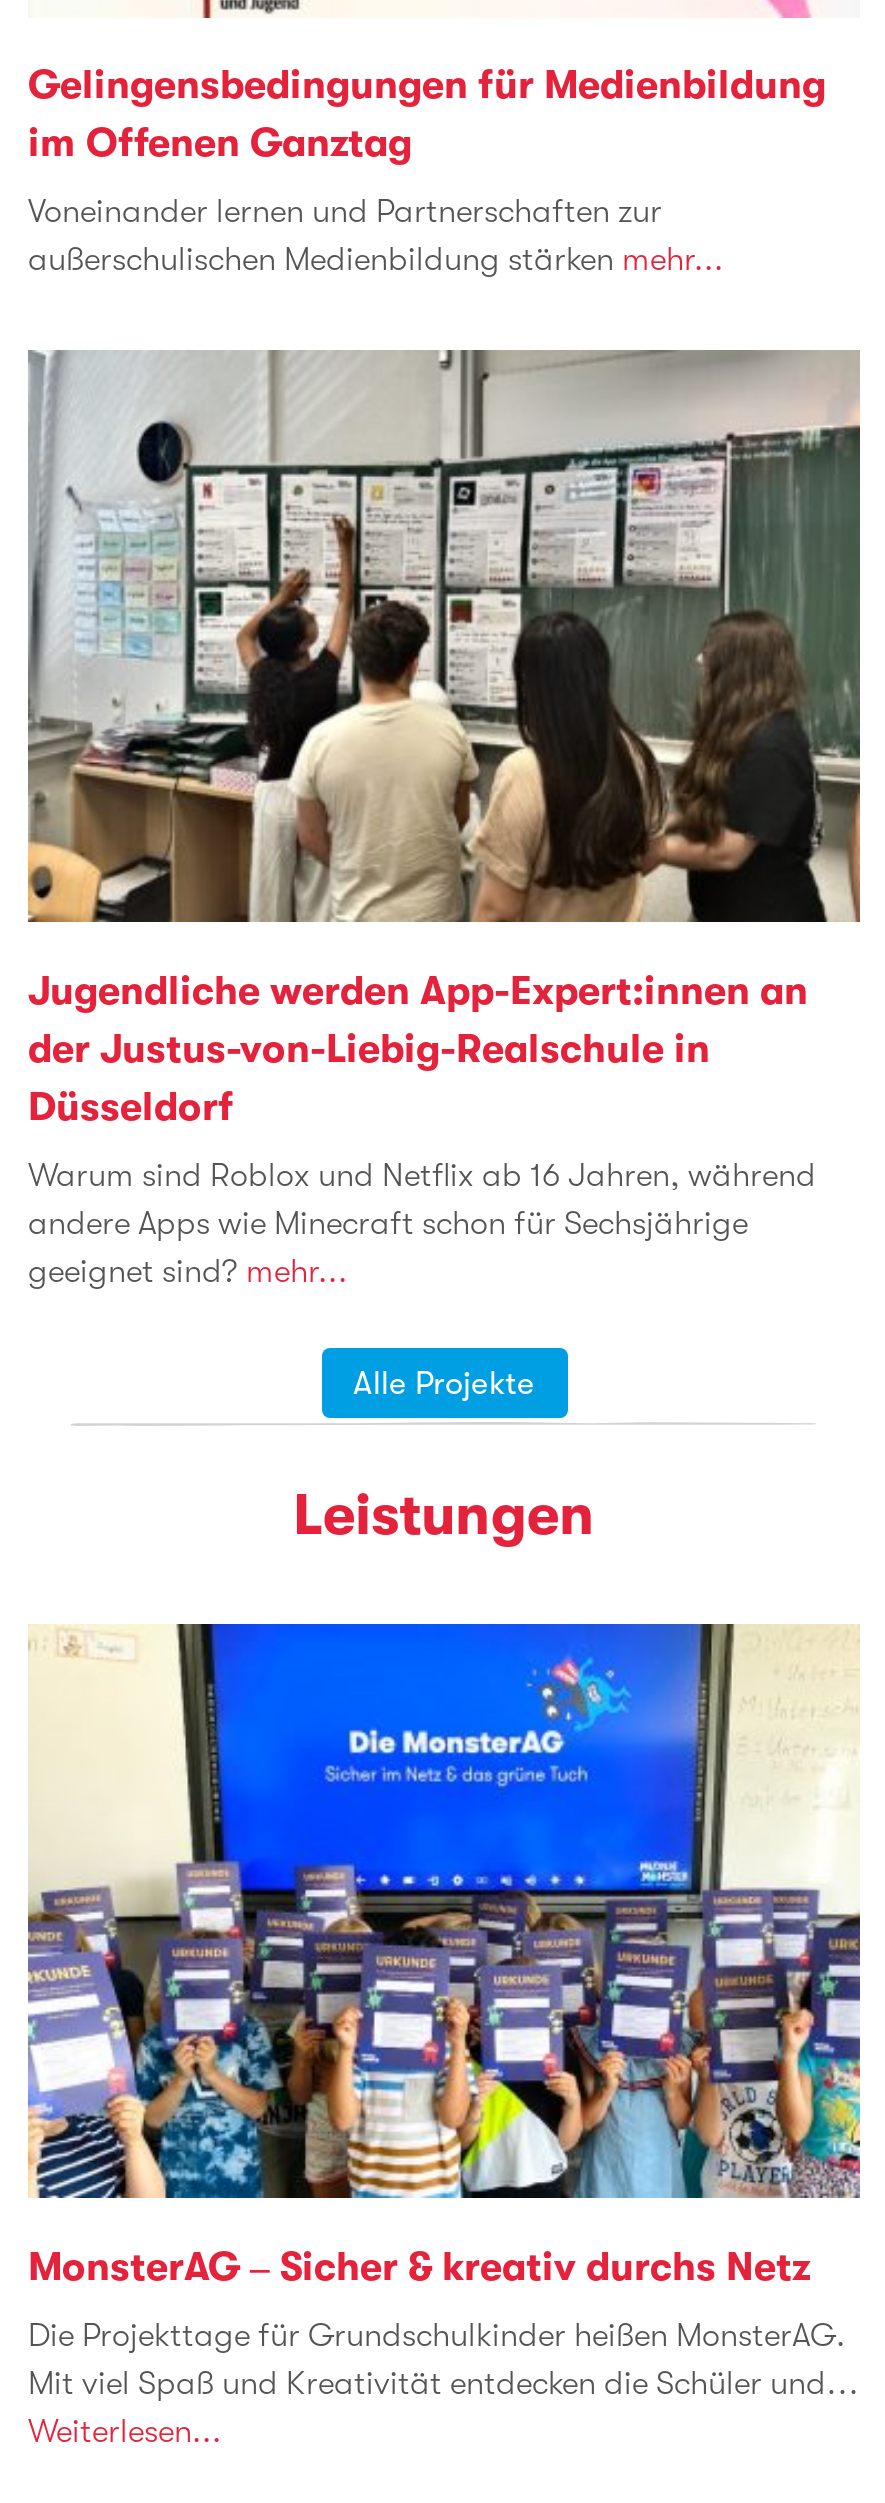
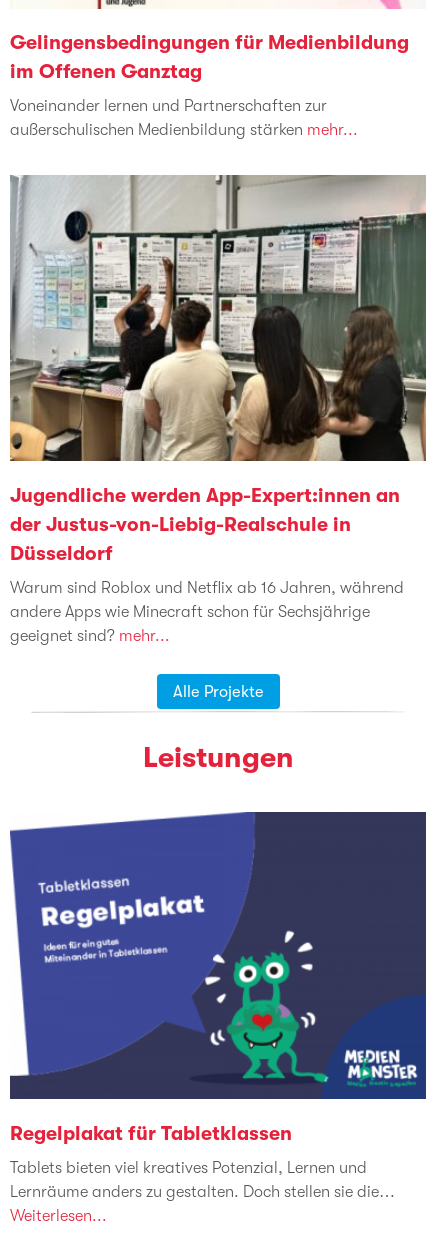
[26,1622,862,2290] [image] | MonsterAG – Sicher & kreativ durchs Netz -> [9,811,427,1145] [image] | Regelplakat für Tabletklassen
[28,2316,858,2402] Die Projekttage für Grundschulkinder heißen MonsterAG. | Mit viel Spaß und Kreativität entdecken die Schüler und… -> [10,1158,395,1201] Tablets bieten viel kreatives Potenzial, Lernen und | Lernräume anders zu gestalten. Doch stellen sie die…

